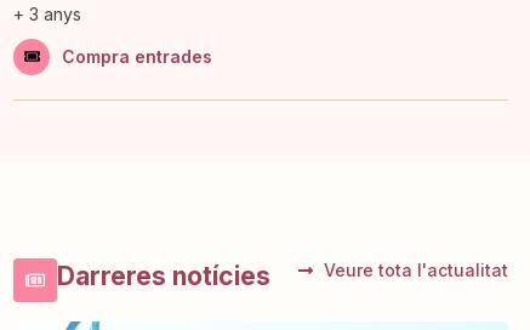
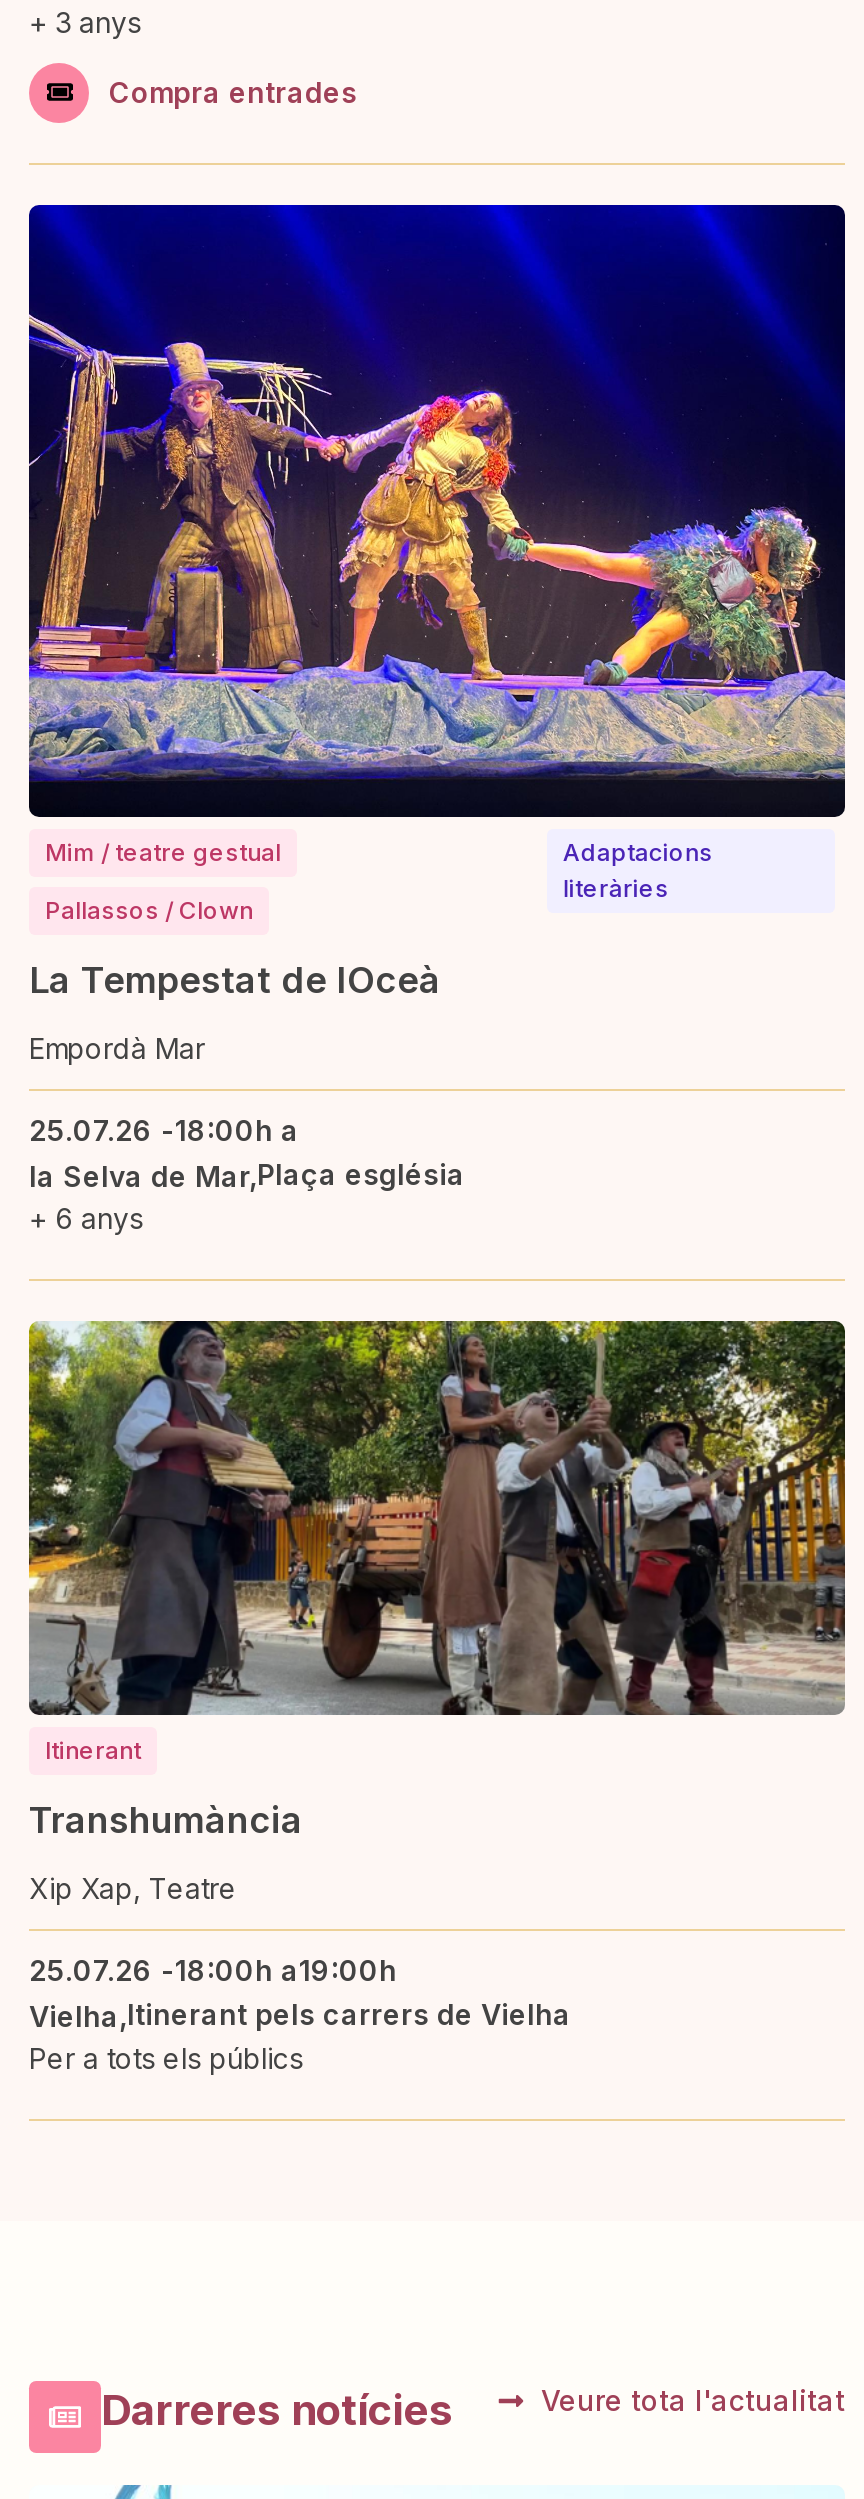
none -> [27,202,847,925] [image] | Mim / teatre gestual | Pallassos / Clown
none -> [27,1320,847,2075] [image] | Itinerant | Transhumància | Xip Xap, Teatre | 25.07.26 -18:00h a19:00h | Vielha Itinerant pels carrers de Vielha | Per a tots els públics
none -> [29,837,713,1235] Adaptacions | literàries | La Tempestat de lOceà | Empordà Mar | 25.07.26 -18:00h a | la Selva de Mar Plaça església | + 6 anys

